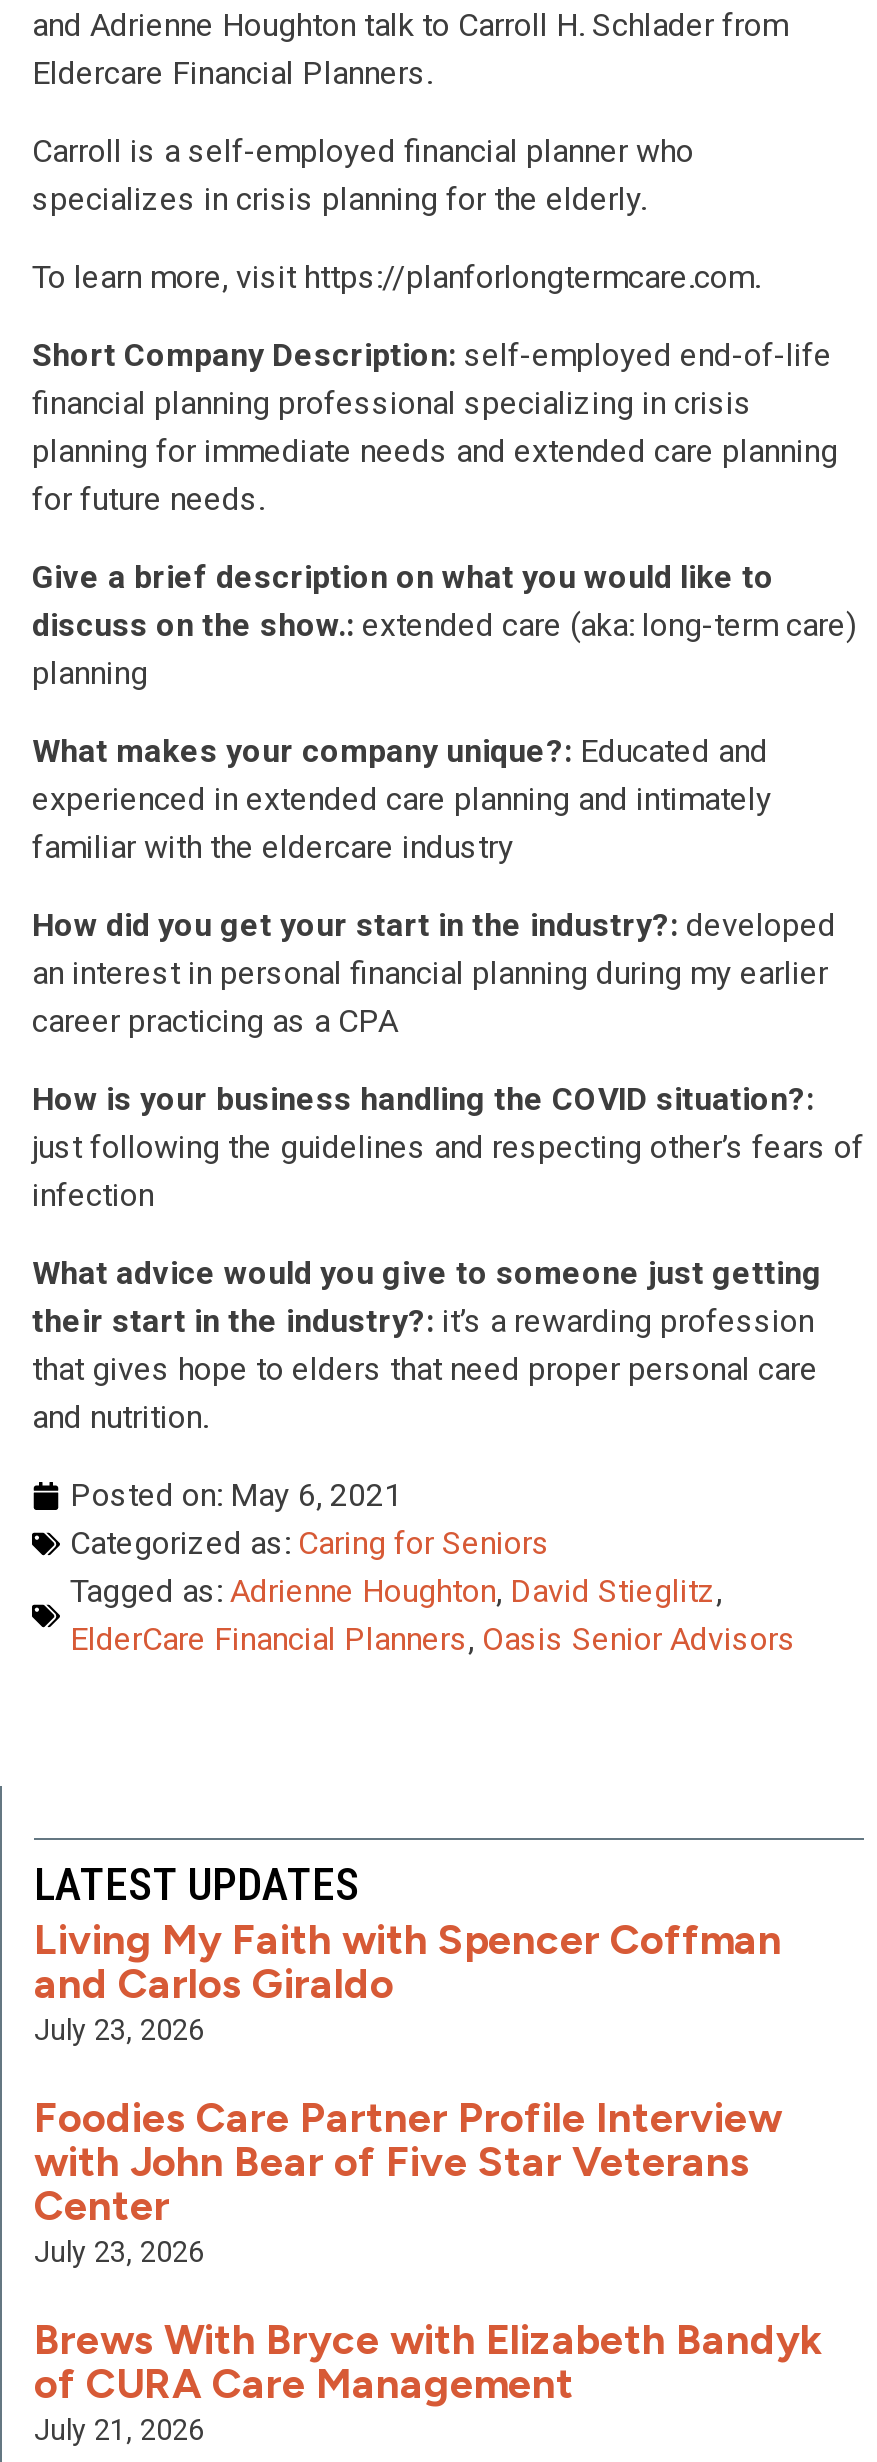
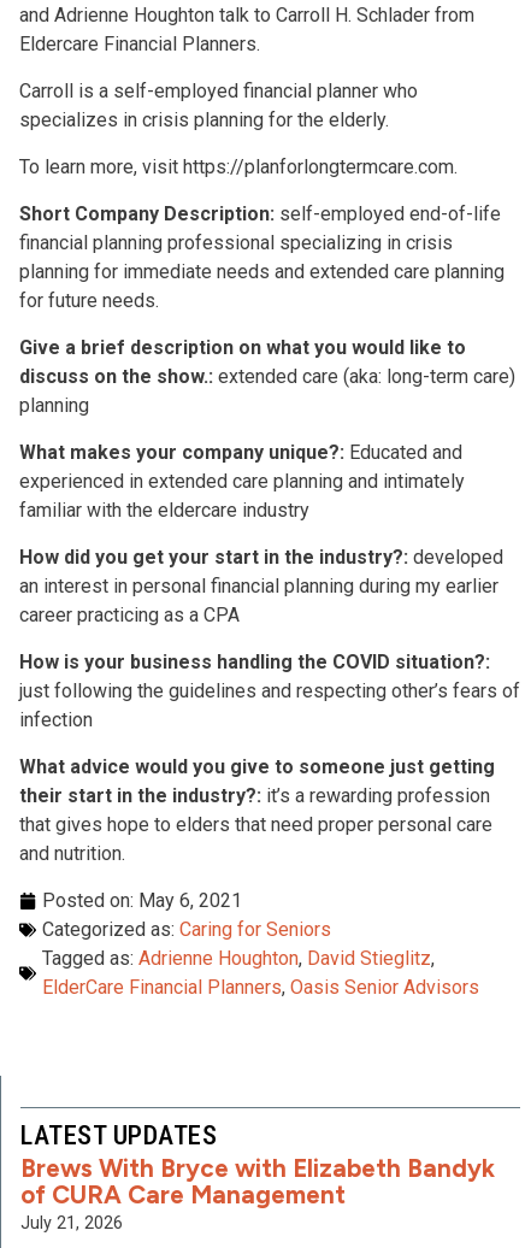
[34,1914,782,2270] Living My Faith with Spencer Coffman | and Carlos Giraldo | July 23, 2026 | Foodies Care Partner Profile Interview | with John Bear of Five Star Veterans | Center | July 23, 2026 -> none

